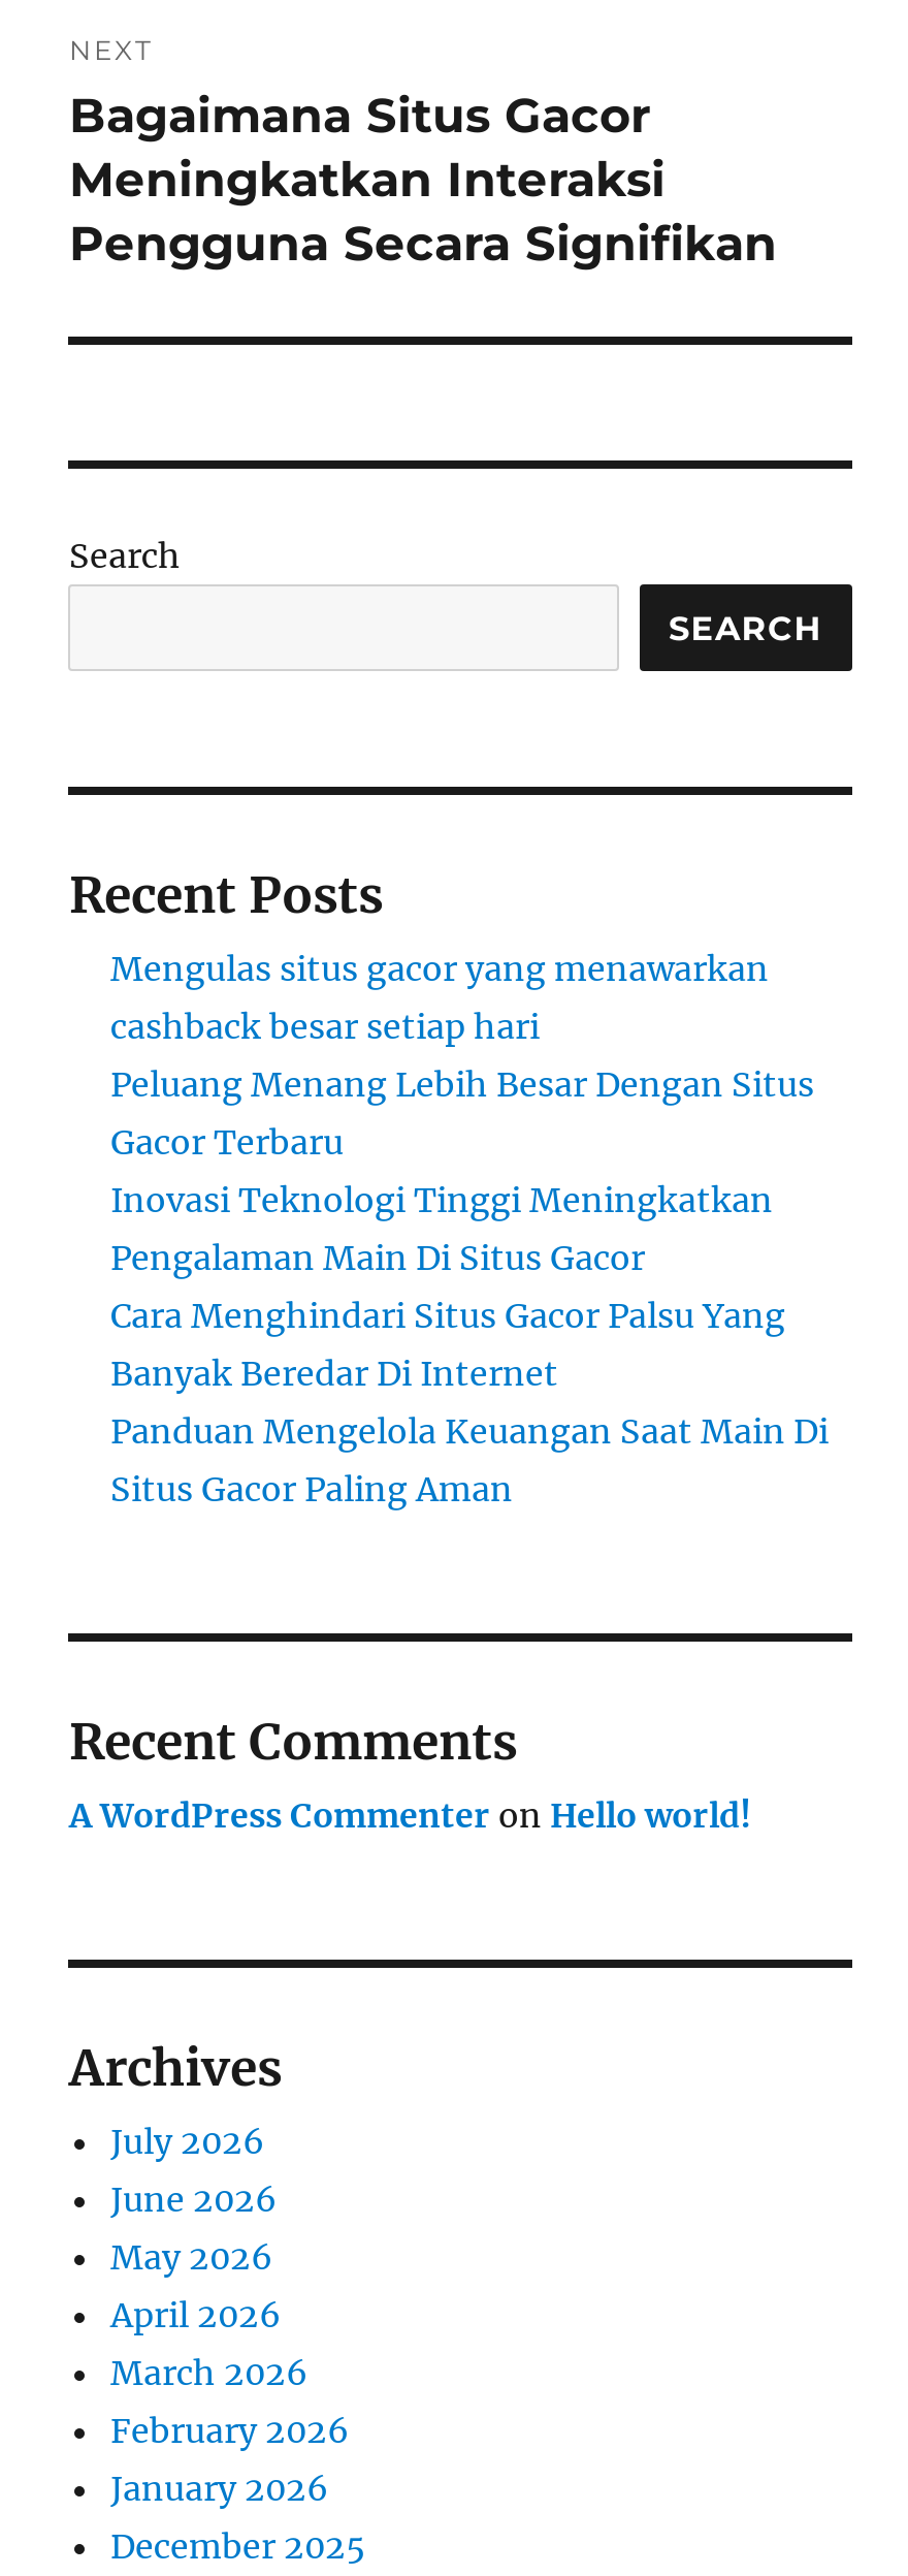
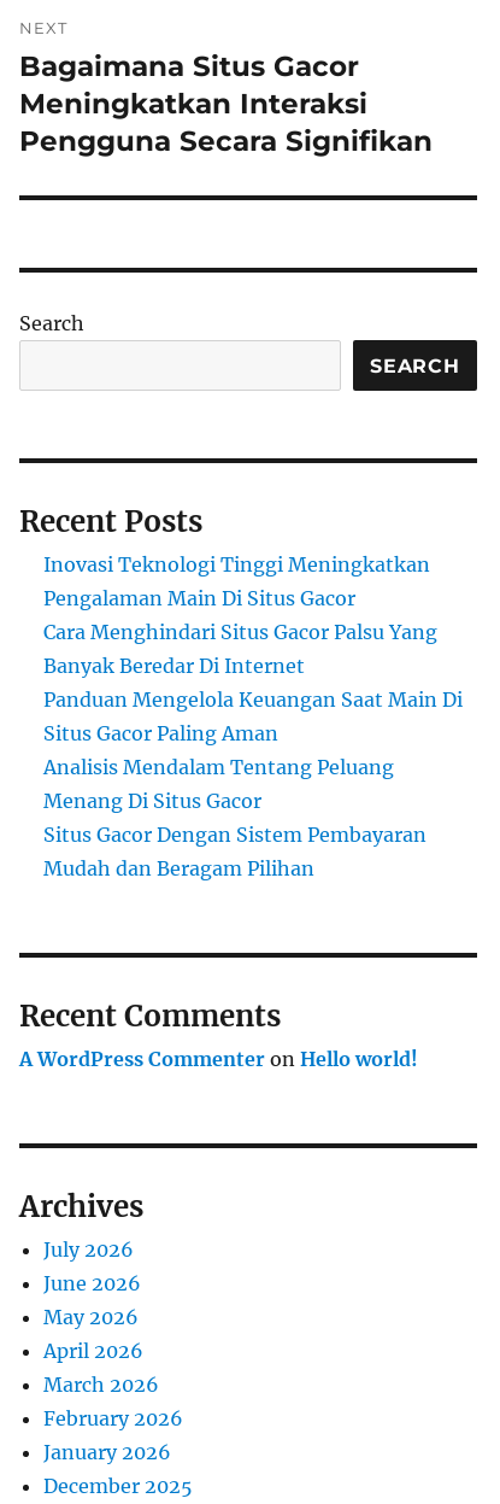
[110,948,814,1163] Mengulas situs gacor yang menawarkan | cashback besar setiap hari | Peluang Menang Lebih Besar Dengan Situs | Gacor Terbaru -> none
moved [110,1179,829,1510] -> [44,553,463,745]: Inovasi Teknologi Tinggi Meningkatkan | Pengalaman Main Di Situs Gacor | Cara Menghindari Situs Gacor Palsu Yang | Banyak Beredar Di Internet | Panduan Mengelola Keuangan Saat Main Di | Situs Gacor Paling Aman
none -> [44,755,427,881] Analisis Mendalam Tentang Peluang | Menang Di Situs Gacor | Situs Gacor Dengan Sistem Pembayaran | Mudah dan Beragam Pilihan

